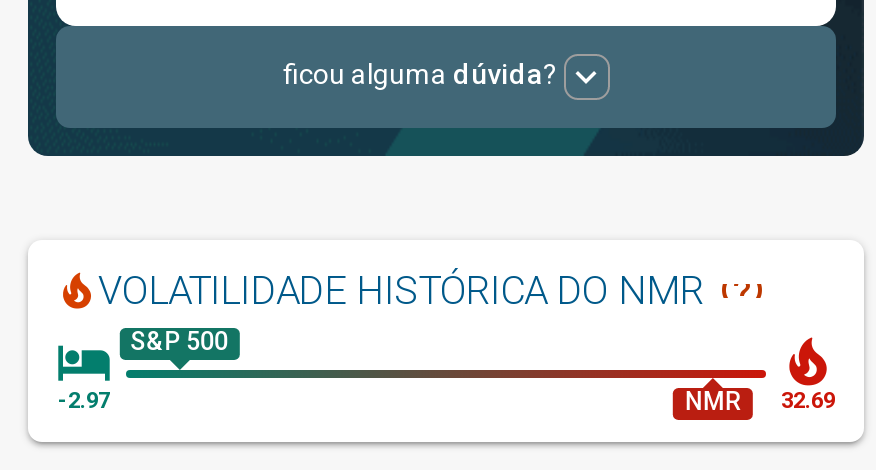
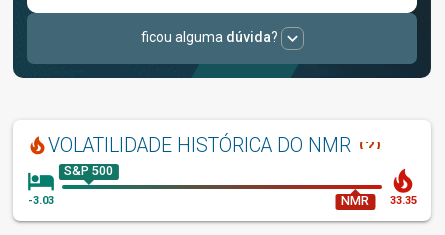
[58,388,110,414] -2.97 -> [28,194,54,207] -3.03
[685,387,835,417] NMR 32.69 -> [341,193,416,208] NMR 33.35

